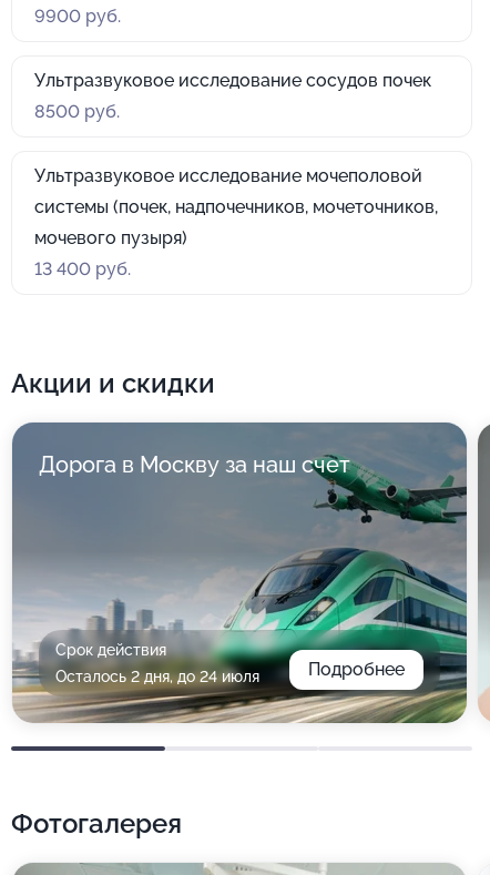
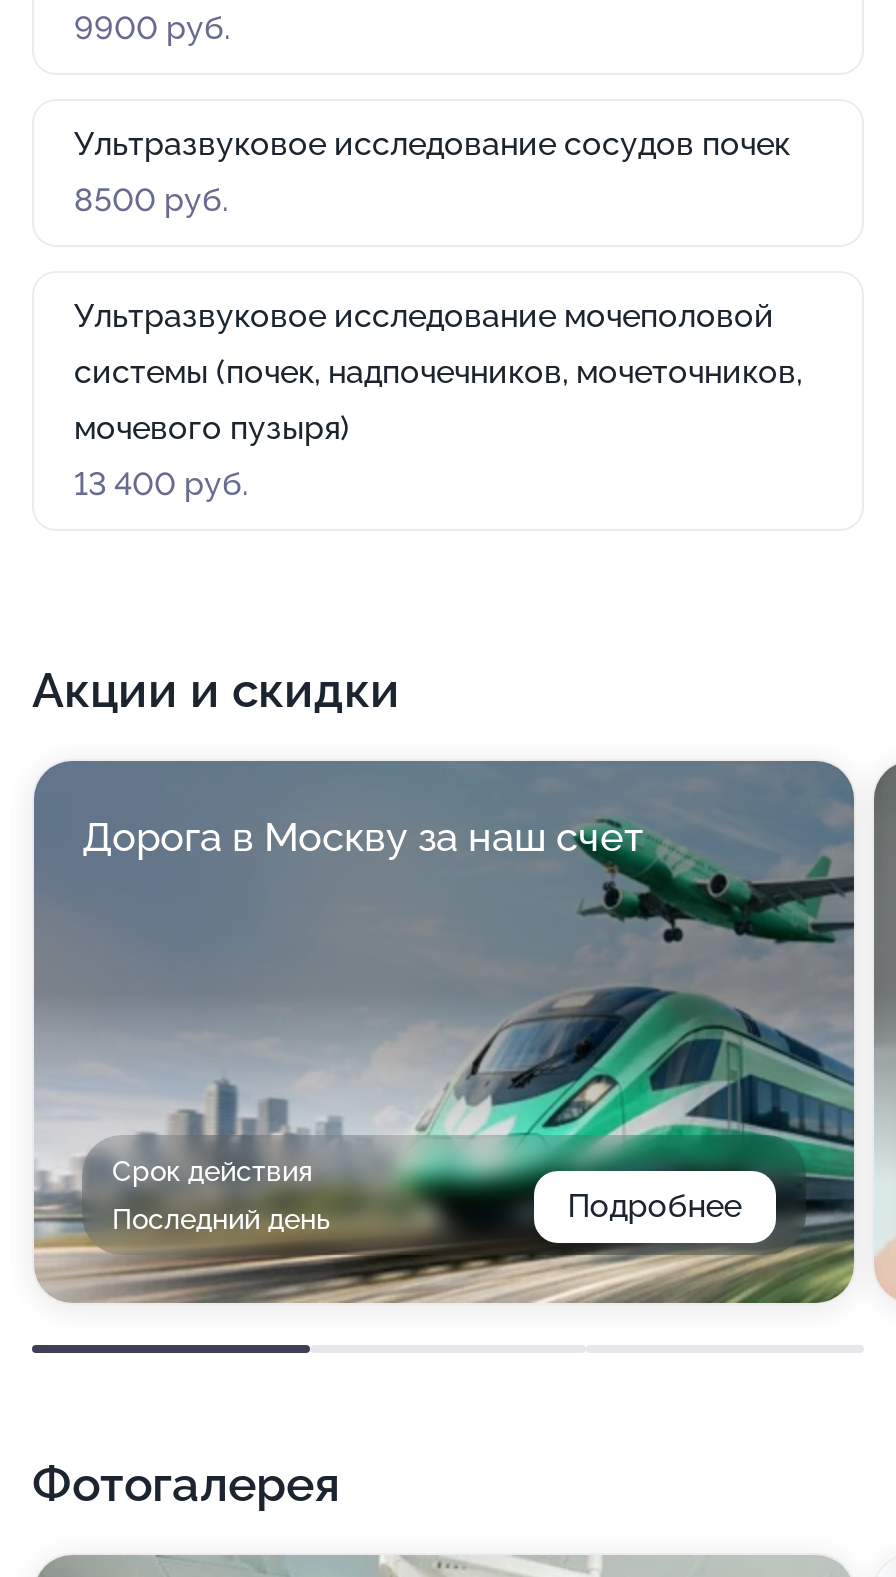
[55,668,259,685] Осталось 2 дня, до 24 июля -> [112,1203,330,1235] Последний день

